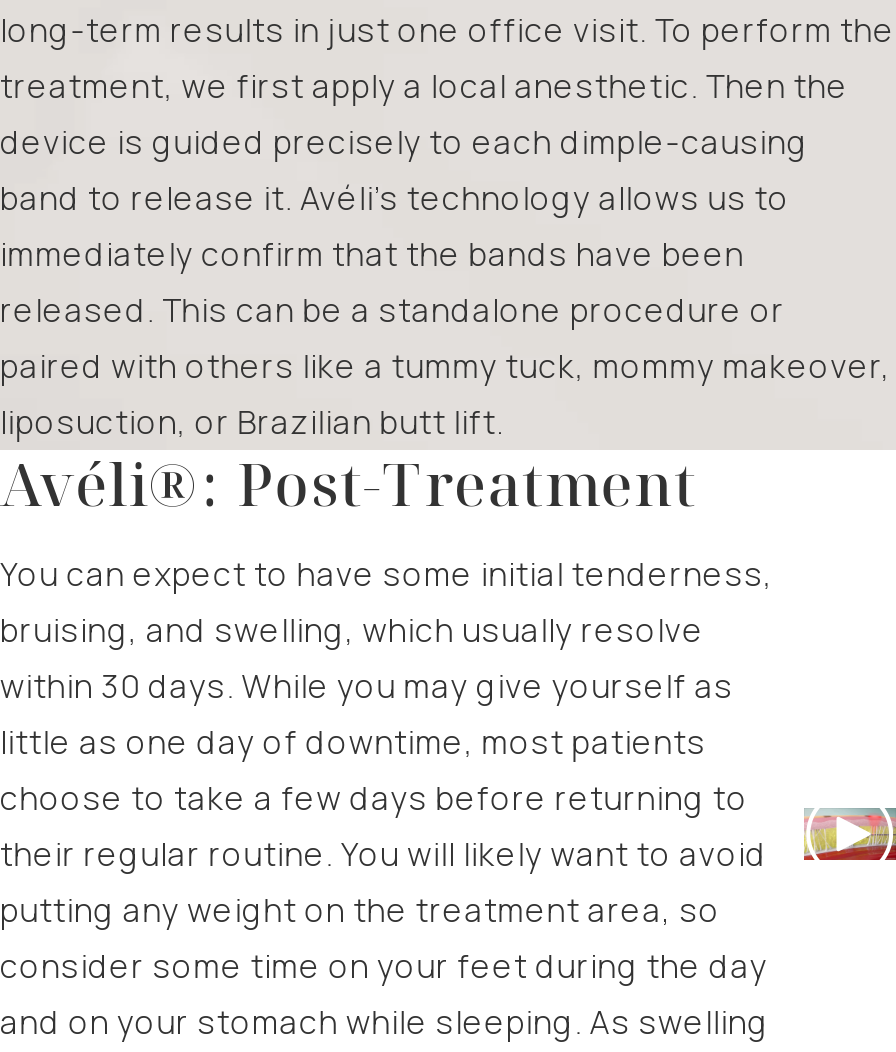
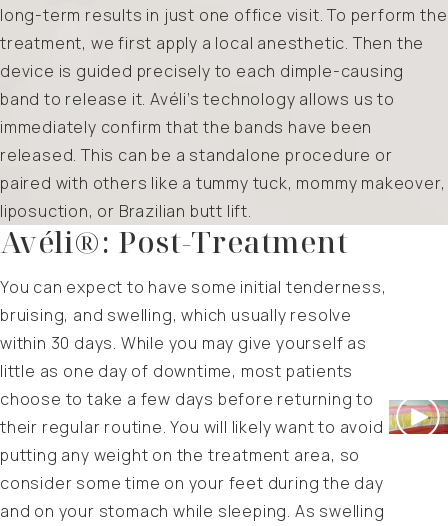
[778,800,890,868] [image] -> [388,399,445,435] [image]

